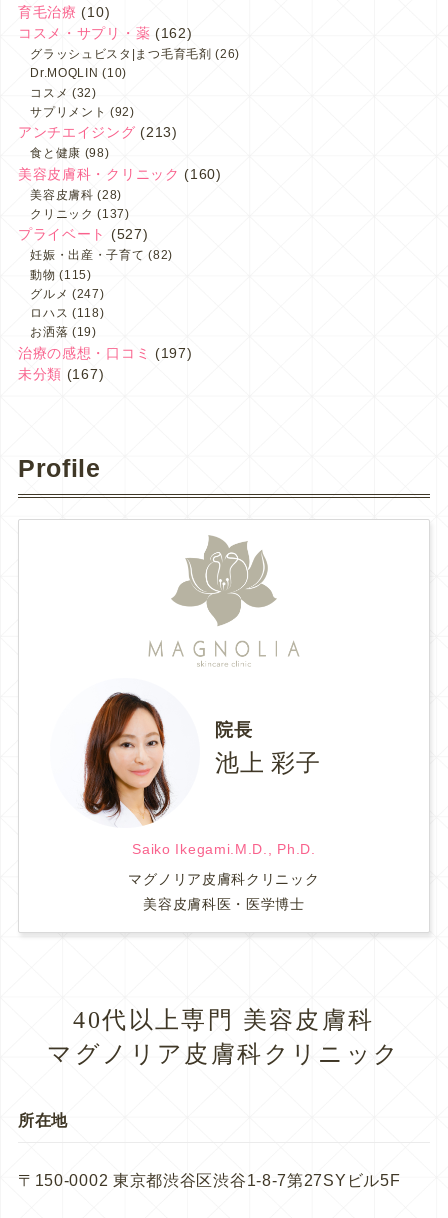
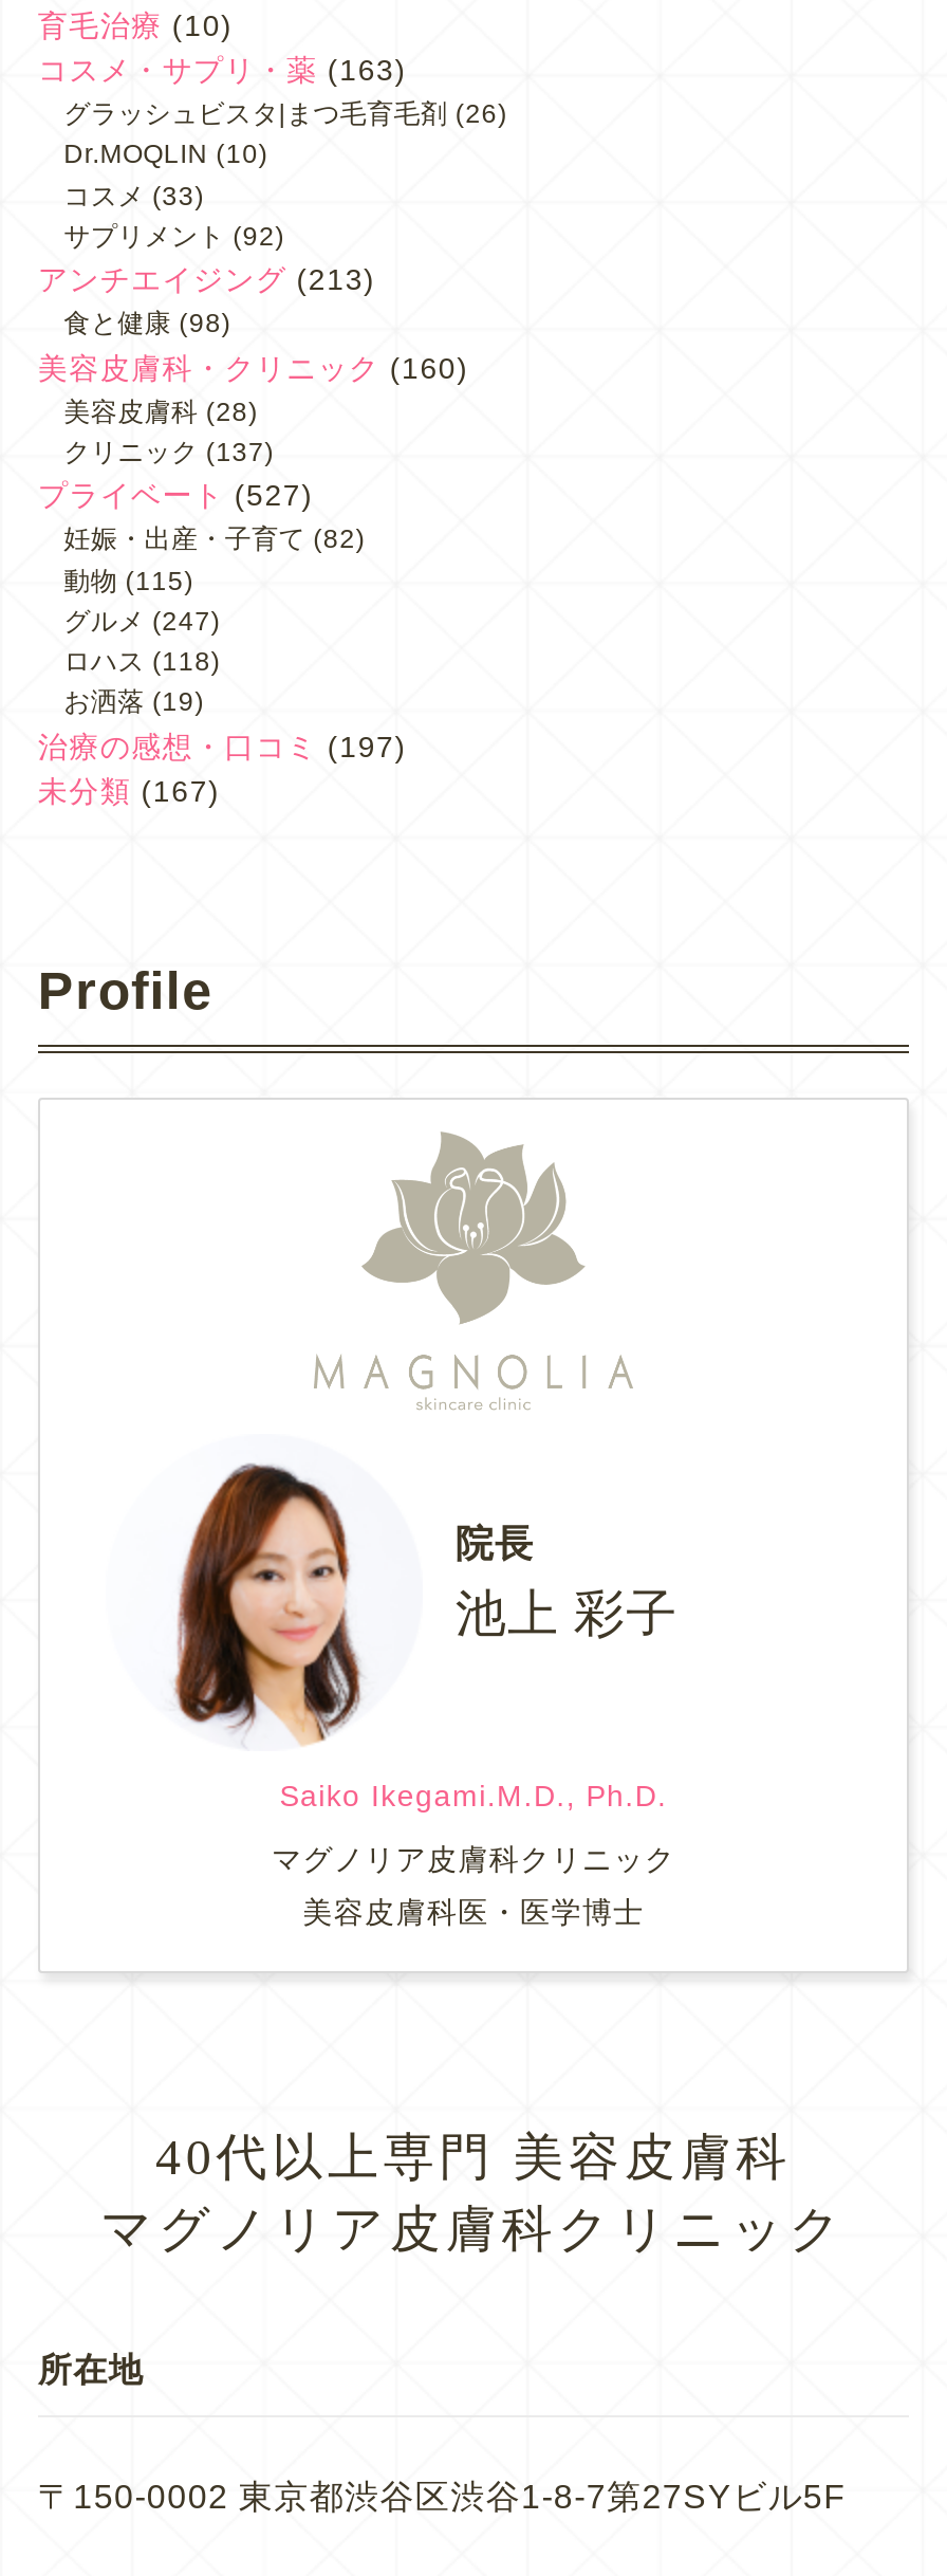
[18,25,192,41] コスメ・サプリ・薬(162) -> [38,53,407,87] コスメ・サプリ・薬(163)
[30,86,97,100] コスメ(32) -> [64,181,205,211] コスメ(33)

